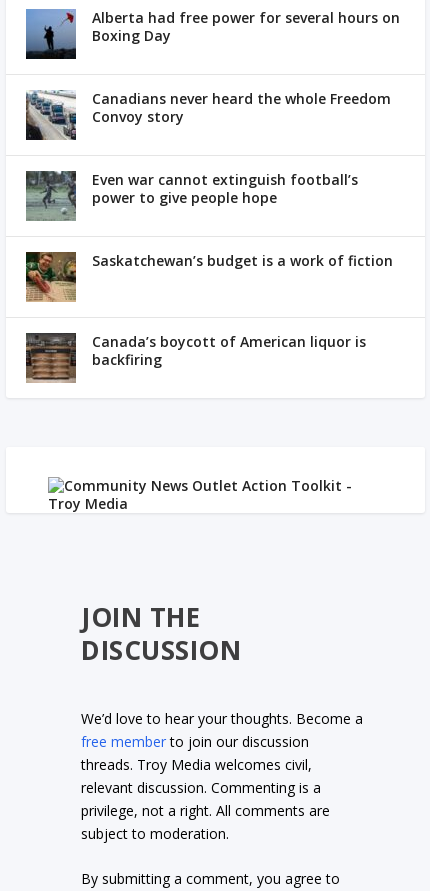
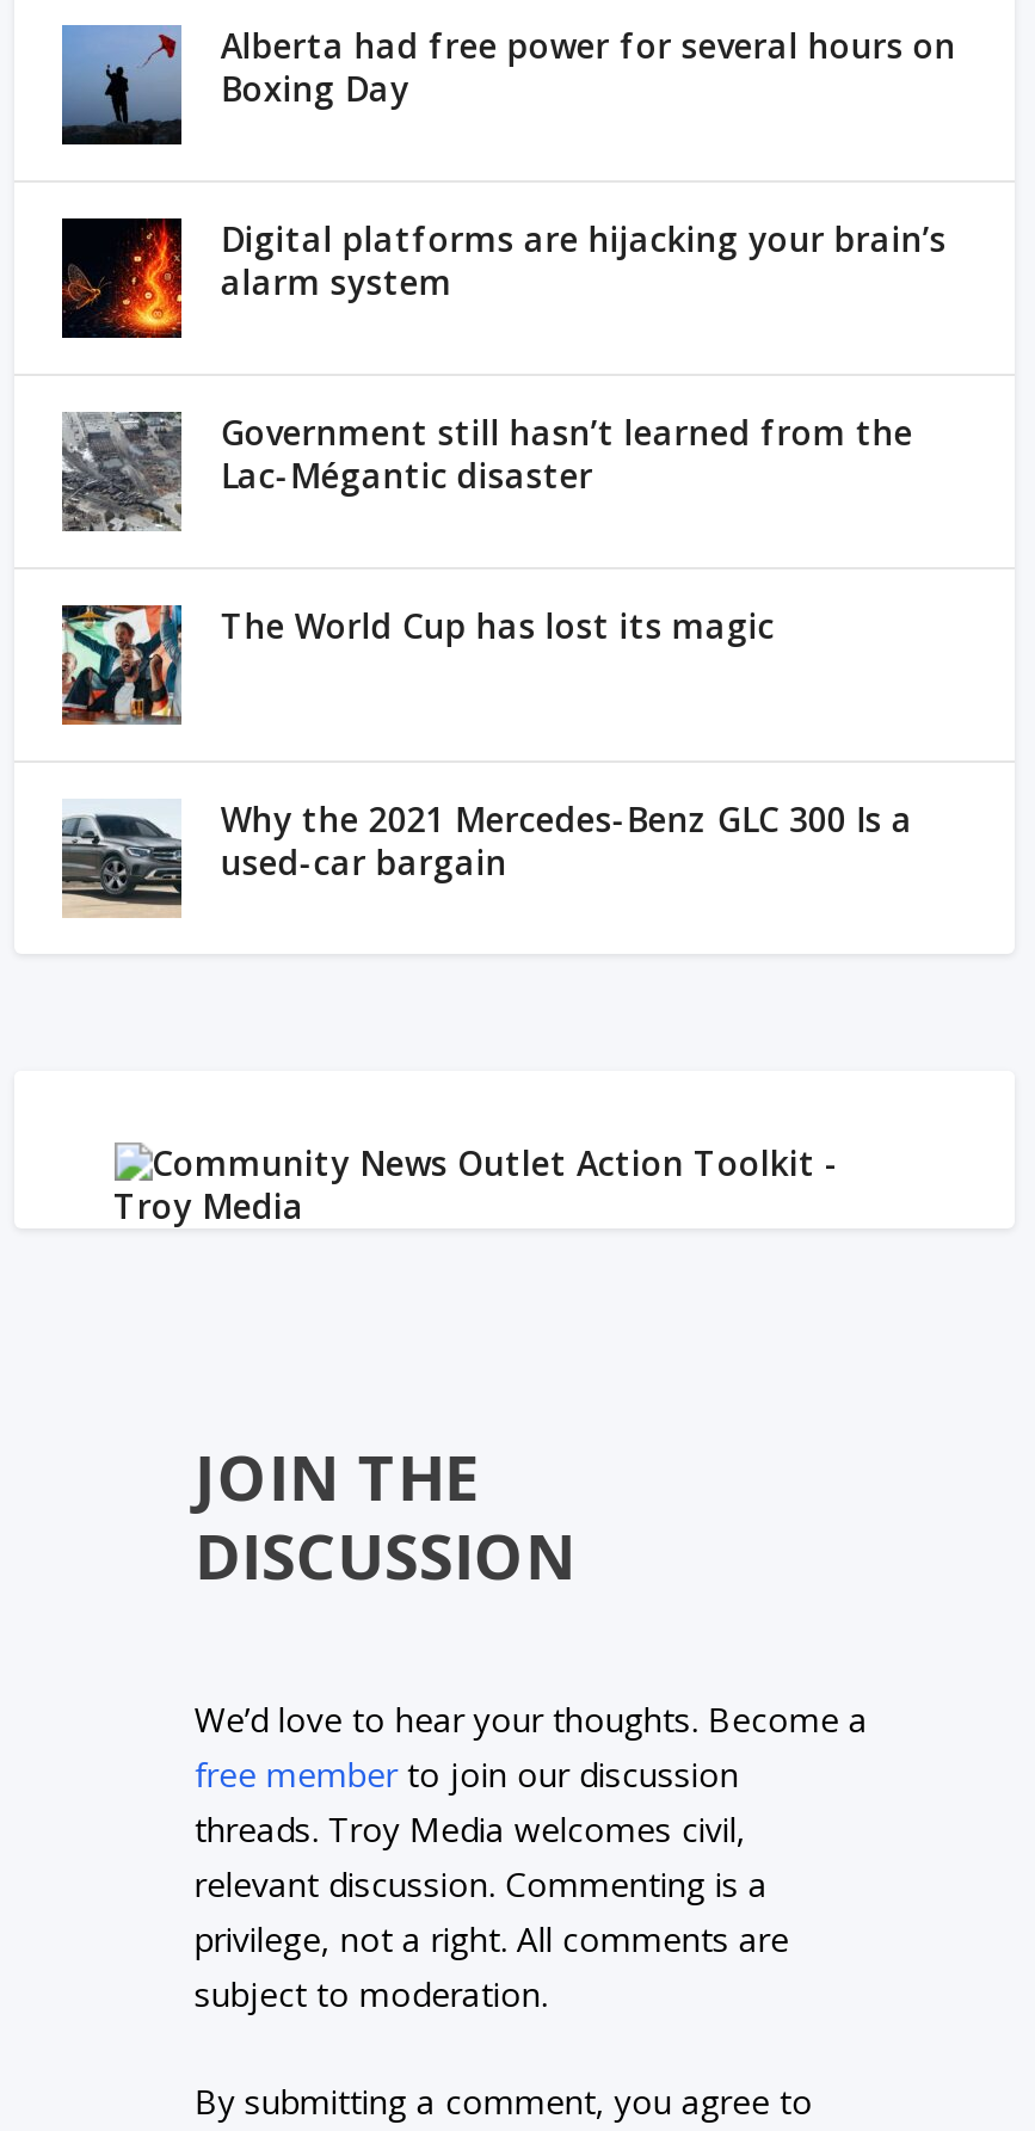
[25,89,391,141] [image] | Canadians never heard the whole Freedom | Convoy story -> [60,216,946,340] [image] | Digital platforms are hijacking your brain’s | alarm system
[25,170,358,221] [image] | Even war cannot extinguish football’s | power to give people hope -> [62,411,913,529] [image] | Government still hasn’t learned from the | Lac-Mégantic disaster
[25,251,393,303] [image] | Saskatchewan’s budget is a work of fiction -> [60,603,775,727] [image] | The World Cup has lost its magic
[25,332,366,383] [image] | Canada’s boycott of American liquor is | backfiring -> [62,797,913,913] [image] | Why the 2021 Mercedes-Benz GLC 300 Is a | used-car bargain

